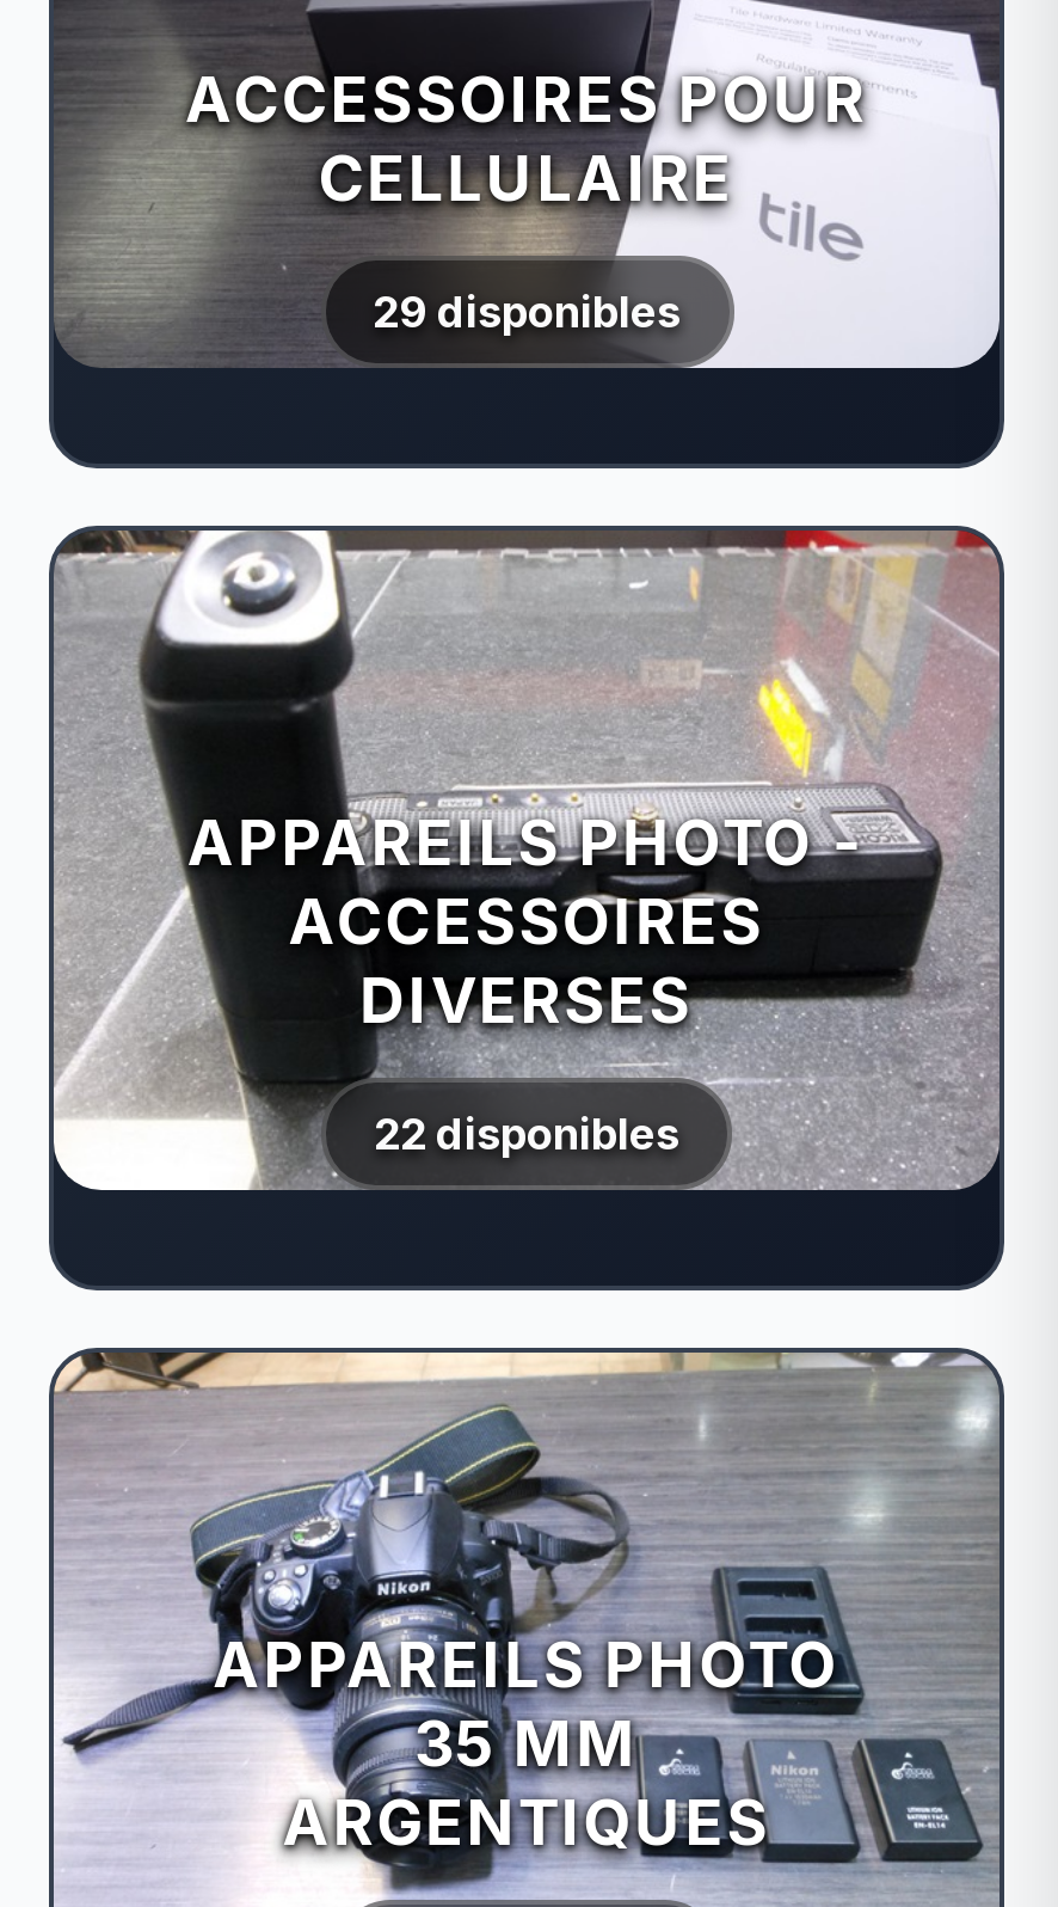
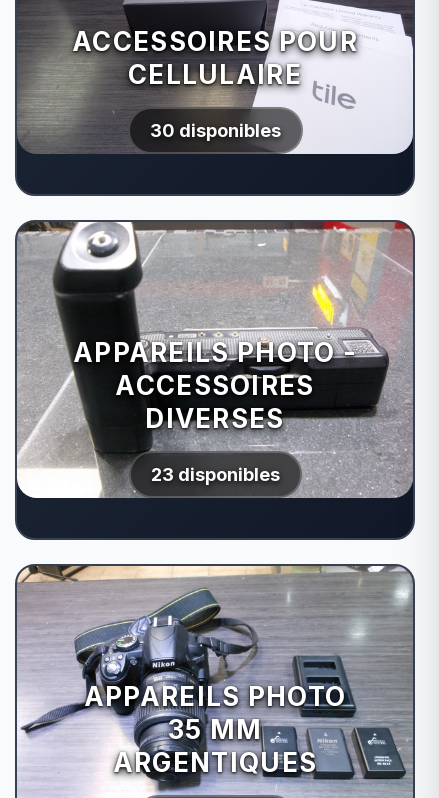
[373,287,681,337] 29 disponibles -> [149,120,280,141] 30 disponibles
[374,1109,679,1159] 22 disponibles -> [150,464,279,485] 23 disponibles

